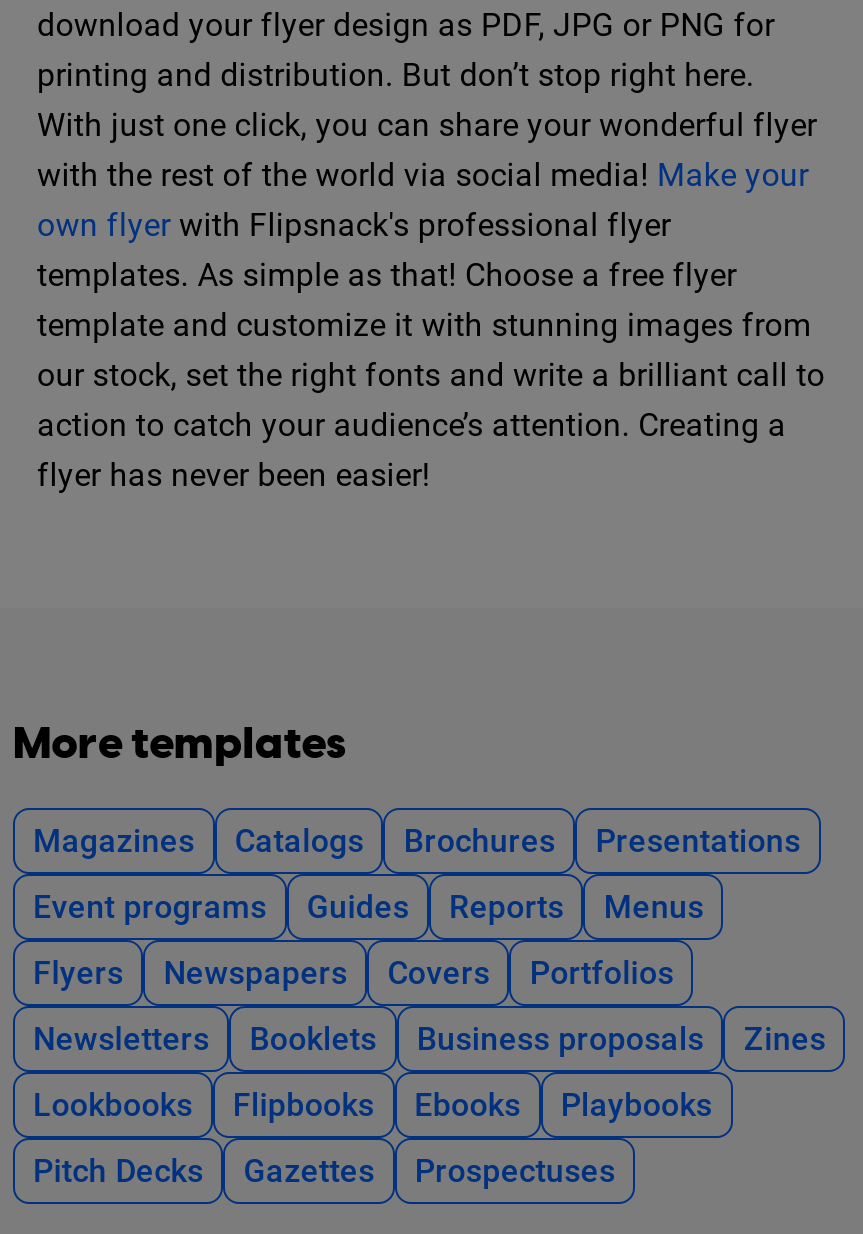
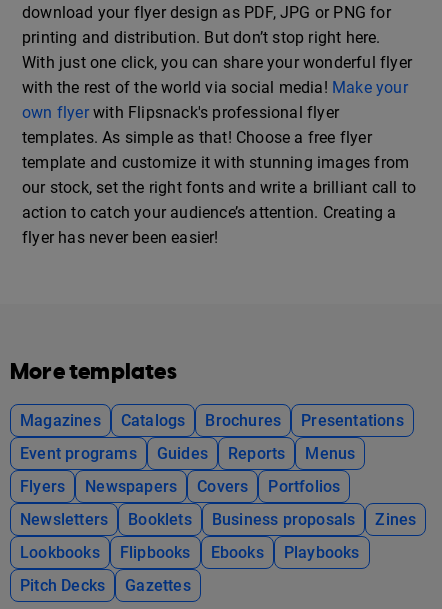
[415,1151,615,1189] Prospectuses -> none

